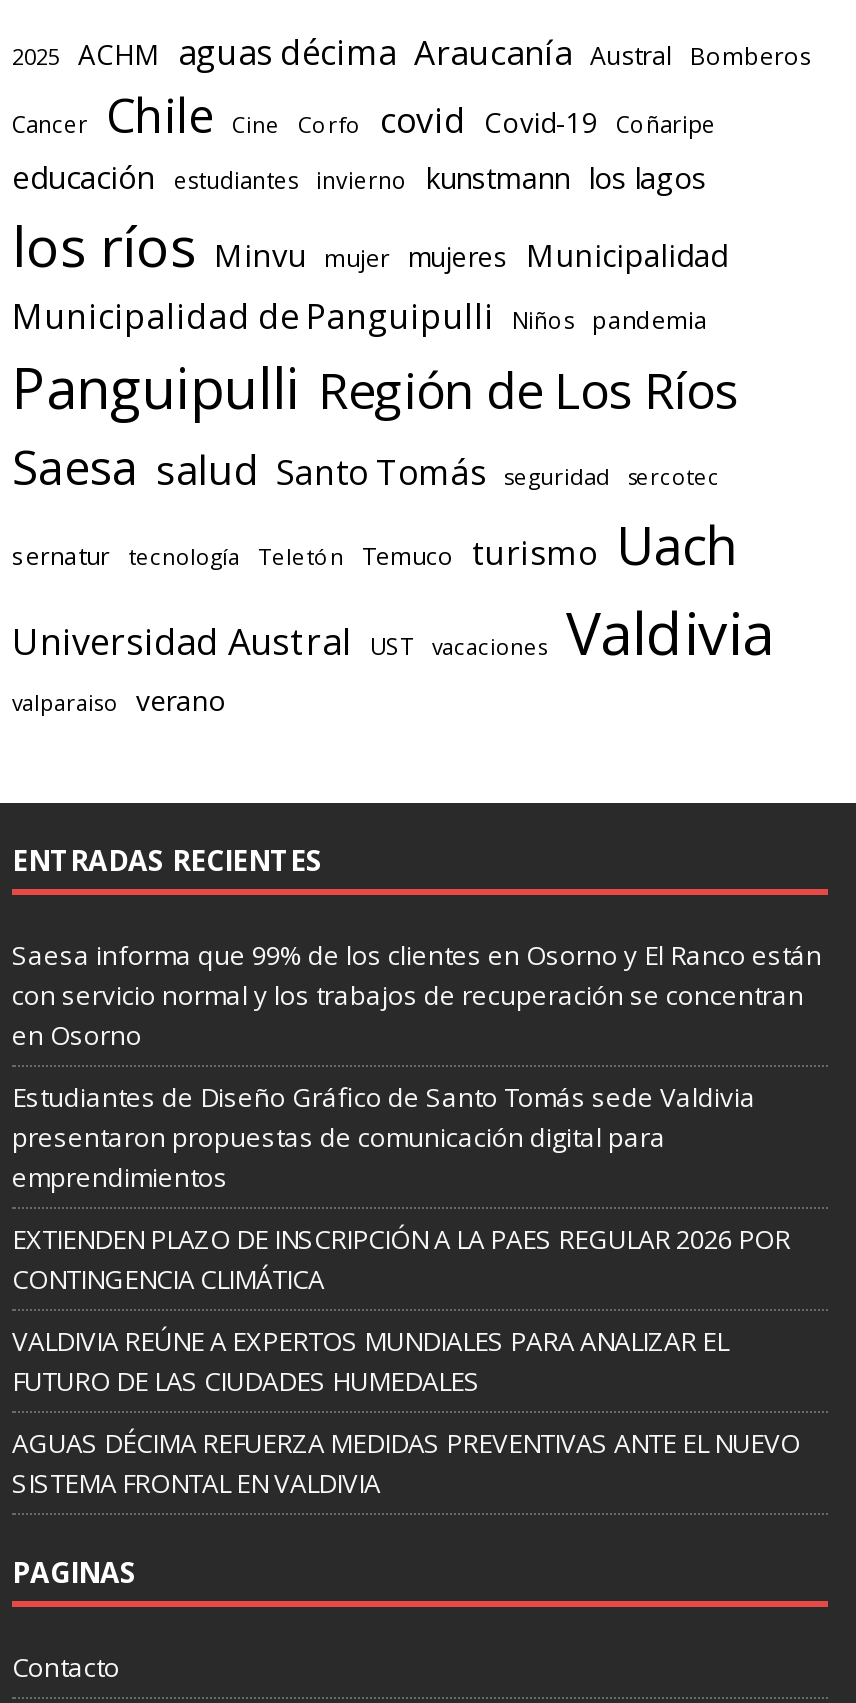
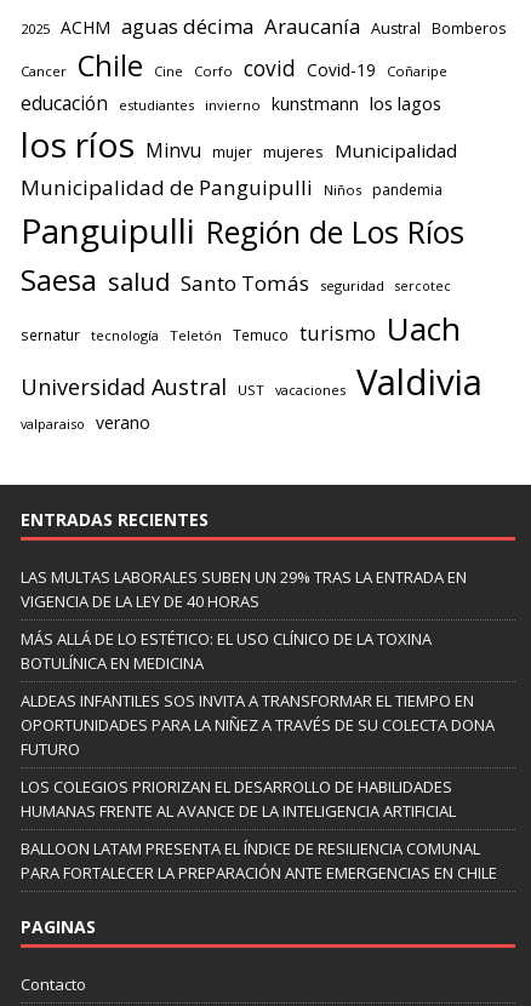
[12,936,822,1052] Saesa informa que 99% de los clientes en Osorno y El Ranco están | con servicio normal y los trabajos de recuperación se concentran | en Osorno -> [21,566,467,612] LAS MULTAS LABORALES SUBEN UN 29% TRAS LA ENTRADA EN | VIGENCIA DE LA LEY DE 40 HORAS
[12,1078,756,1194] Estudiantes de Diseño Gráfico de Santo Tomás sede Valdivia | presentaron propuestas de comunicación digital para | emprendimientos -> [21,627,432,674] MÁS ALLÁ DE LO ESTÉTICO: EL USO CLÍNICO DE LA TOXINA | BOTULÍNICA EN MEDICINA
[12,1220,790,1296] EXTIENDEN PLAZO DE INSCRIPCIÓN A LA PAES REGULAR 2026 POR | CONTINGENCIA CLIMÁTICA -> [21,689,495,760] ALDEAS INFANTILES SOS INVITA A TRANSFORMAR EL TIEMPO EN | OPORTUNIDADES PARA LA NIÑEZ A TRAVÉS DE SU COLECTA DONA | FUTURO
[12,1322,728,1398] VALDIVIA REÚNE A EXPERTOS MUNDIALES PARA ANALIZAR EL | FUTURO DE LAS CIUDADES HUMEDALES -> [21,775,456,821] LOS COLEGIOS PRIORIZAN EL DESARROLLO DE HABILIDADES | HUMANAS FRENTE AL AVANCE DE LA INTELIGENCIA ARTIFICIAL
[12,1424,800,1500] AGUAS DÉCIMA REFUERZA MEDIDAS PREVENTIVAS ANTE EL NUEVO | SISTEMA FRONTAL EN VALDIVIA -> [21,837,497,883] BALLOON LATAM PRESENTA EL ÍNDICE DE RESILIENCIA COMUNAL | PARA FORTALECER LA PREPARACIÓN ANTE EMERGENCIAS EN CHILE

